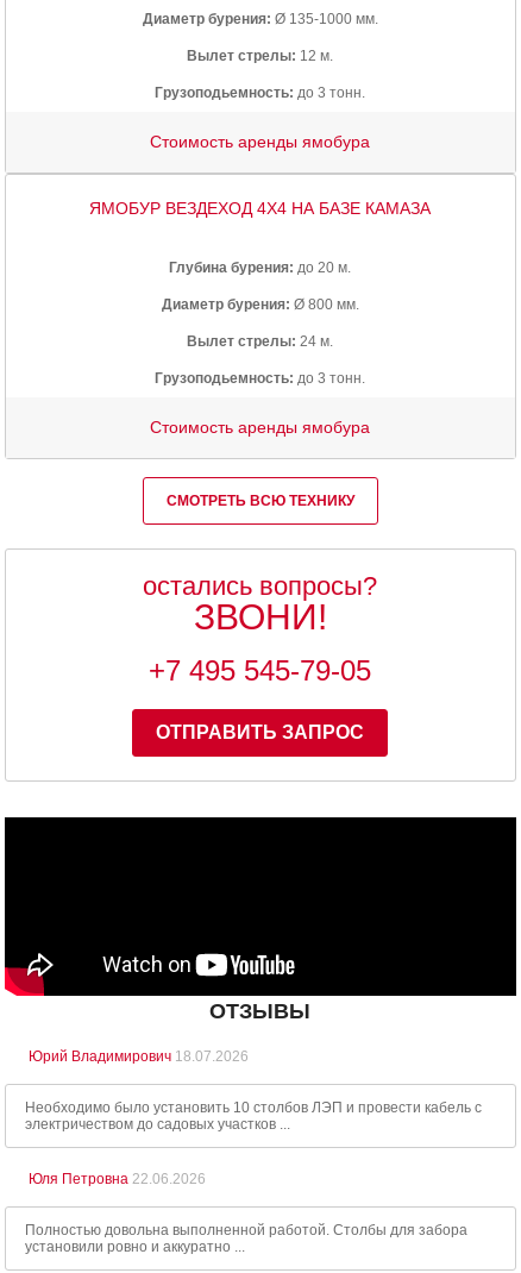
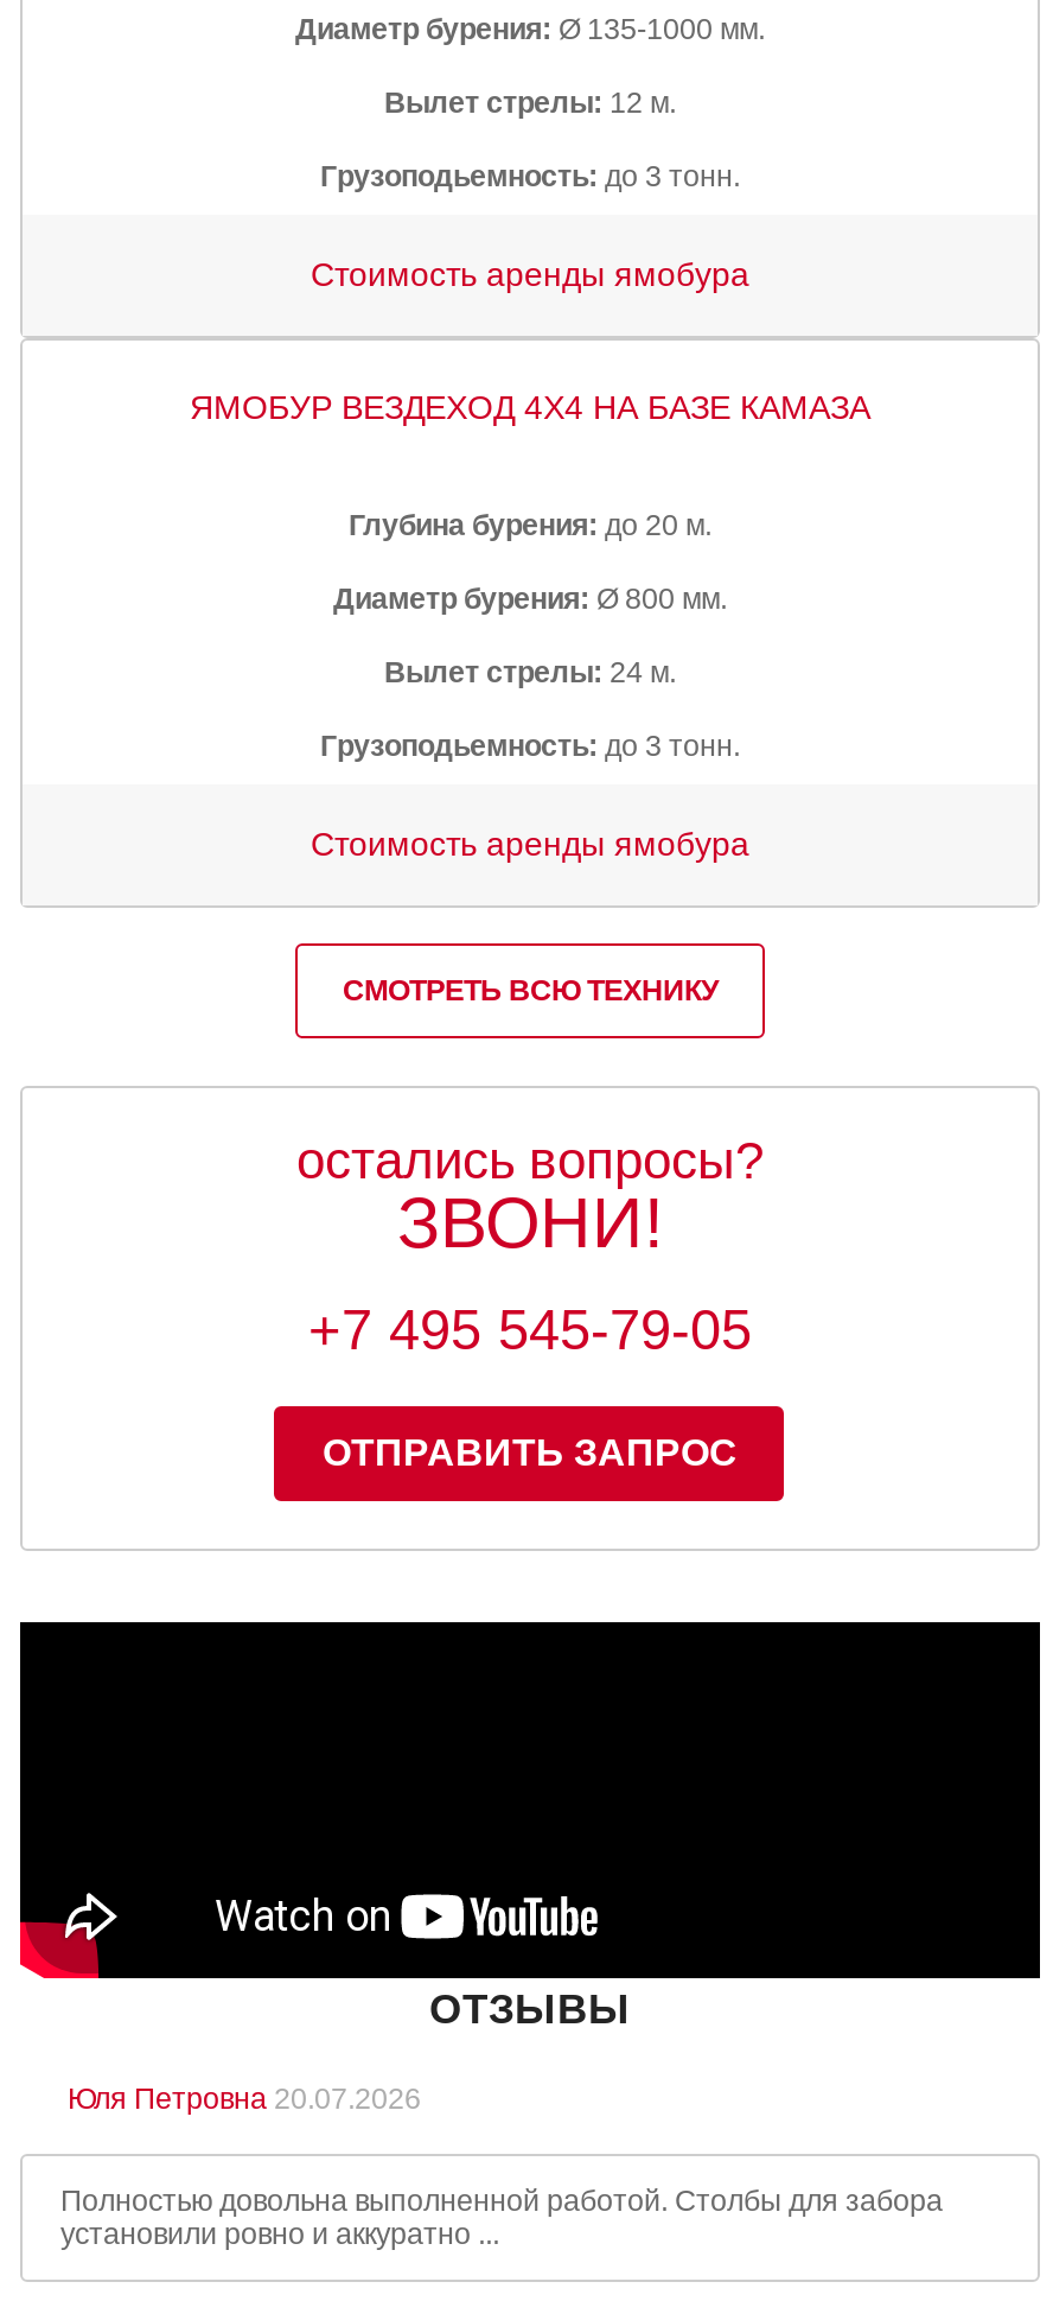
[25,1048,482,1187] Юрий Владимирович 18.07.2026 | Необходимо было установить 10 столбов ЛЭП и провести кабель с | электричеством до садовых участков ... | Юля Петровна 22.06.2026 -> [68,2082,421,2115] Юля Петровна 20.07.2026

